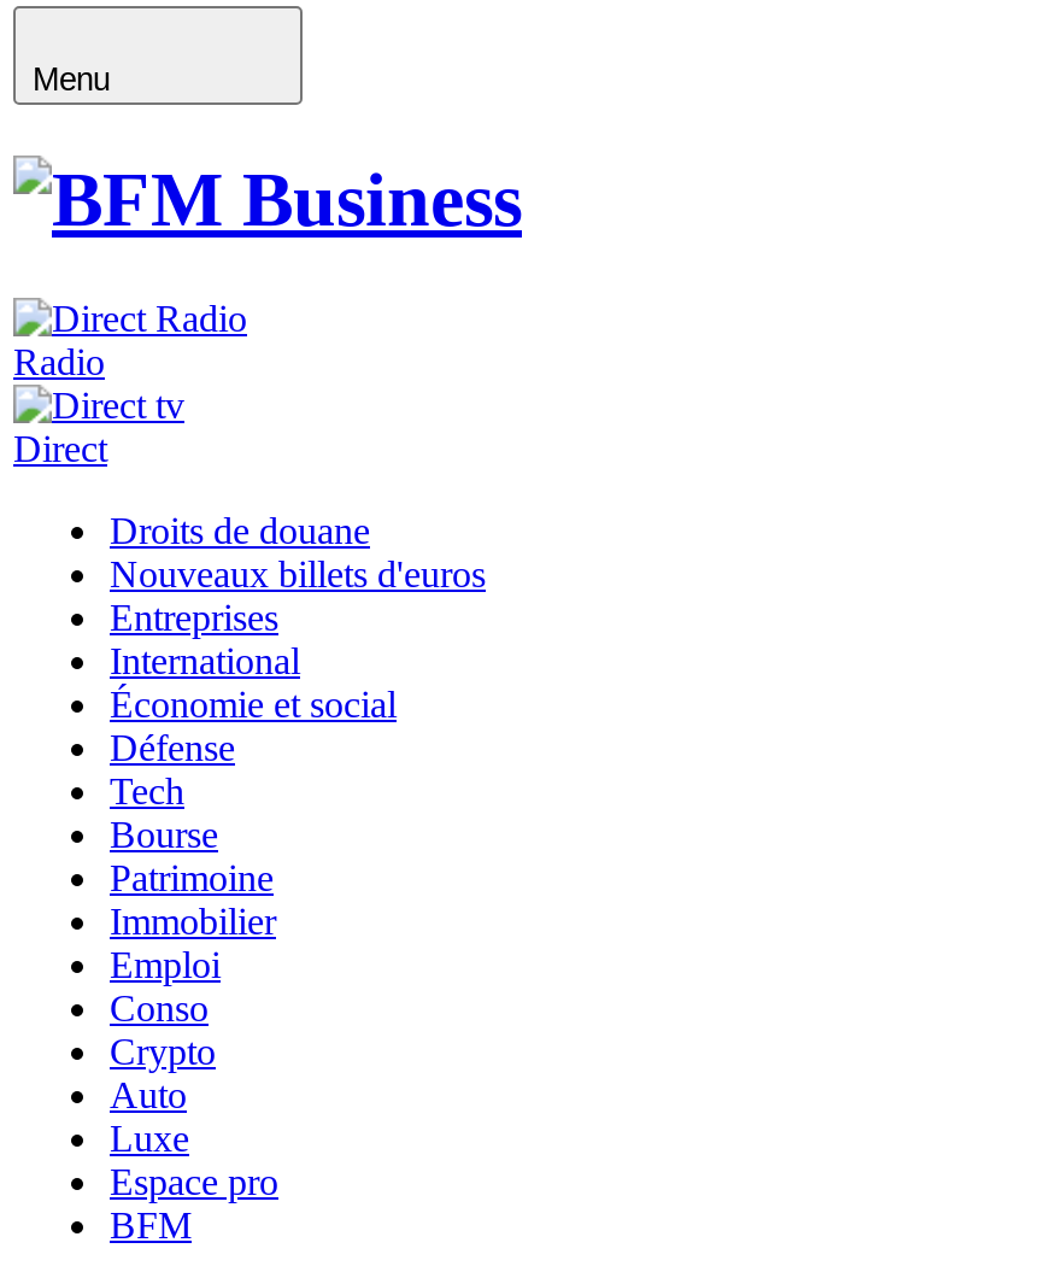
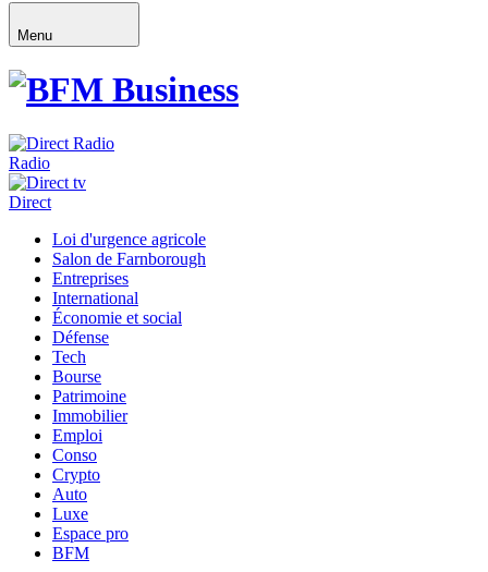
[110,510,486,594] Droits de douane | Nouveaux billets d'euros -> [52,230,206,268] Loi d'urgence agricole | Salon de Farnborough

